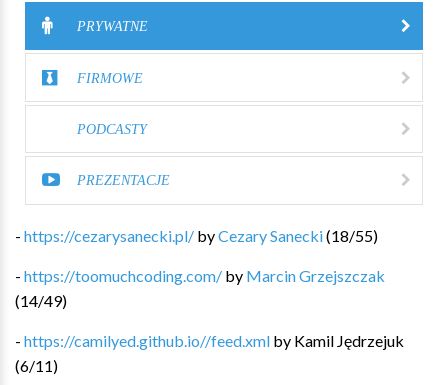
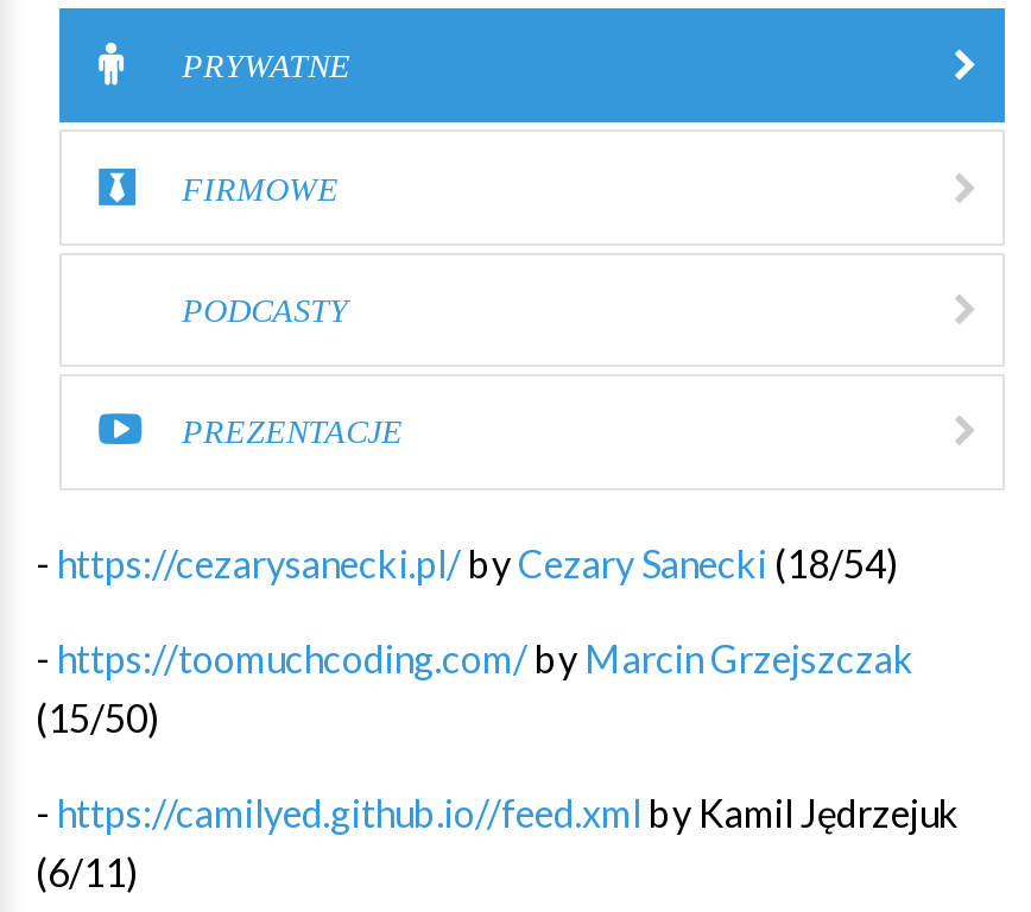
[15,225,378,244] - https://cezarysanecki.pl/ by Cezary Sanecki (18/55) -> [36,539,898,584] - https://cezarysanecki.pl/ by Cezary Sanecki (18/54)
[15,290,67,309] (14/49) -> [36,693,159,739] (15/50)

